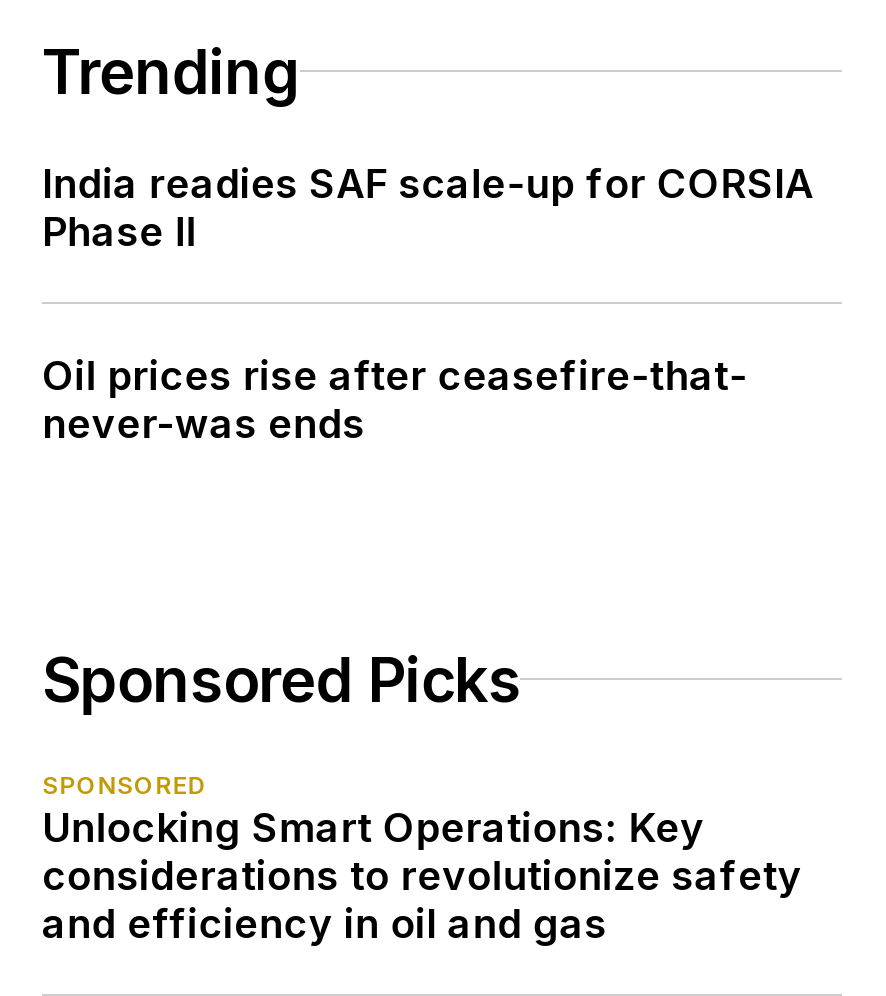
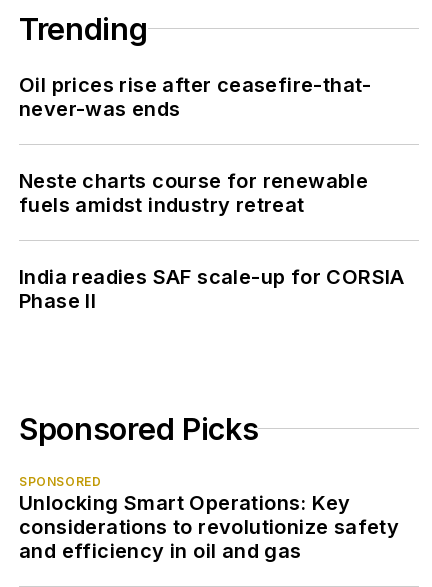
moved [42,160,814,256] -> [19,265,405,313]: India readies SAF scale-up for CORSIA | Phase II
moved [42,352,748,448] -> [19,73,372,121]: Oil prices rise after ceasefire-that- | never-was ends
none -> [19,169,368,217] Neste charts course for renewable | fuels amidst industry retreat

